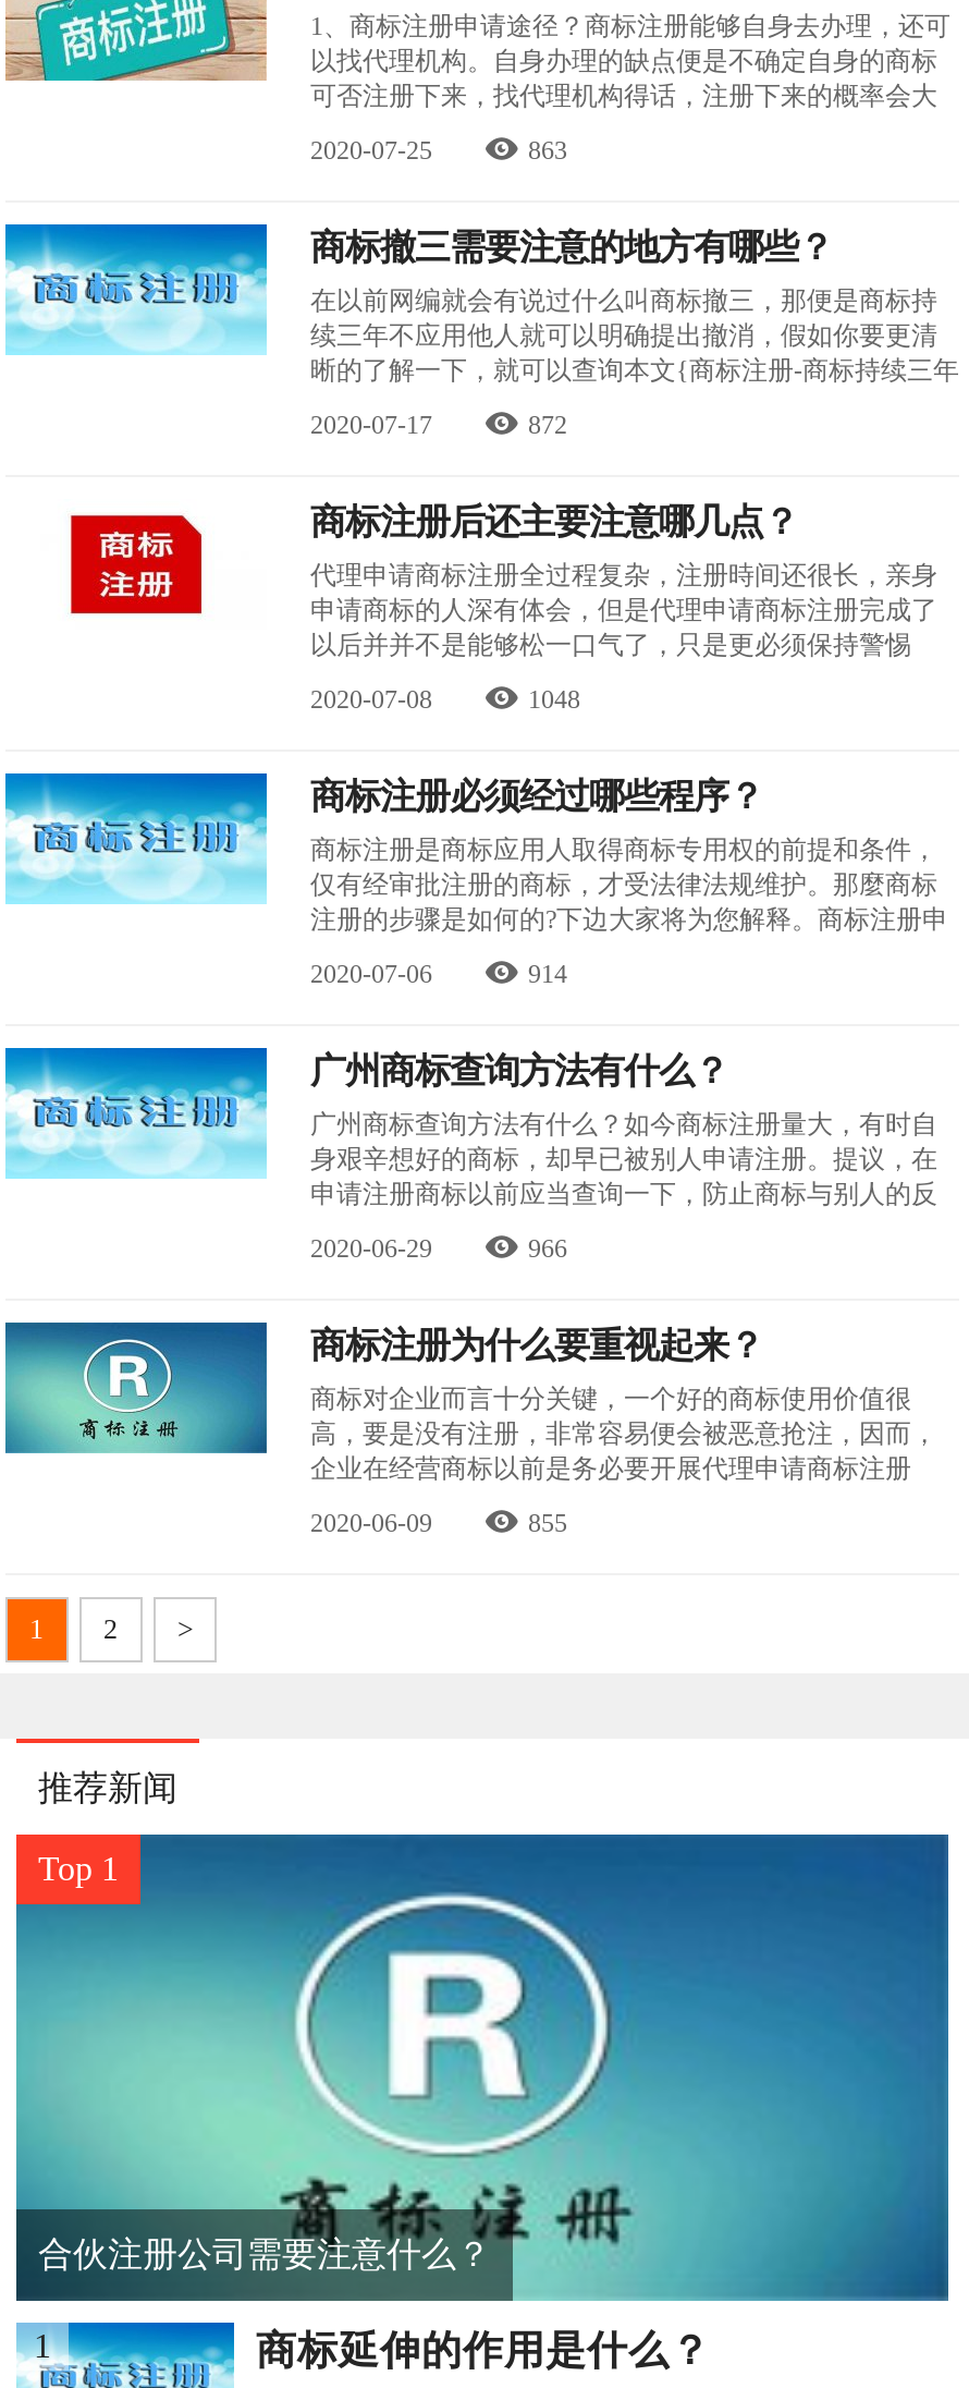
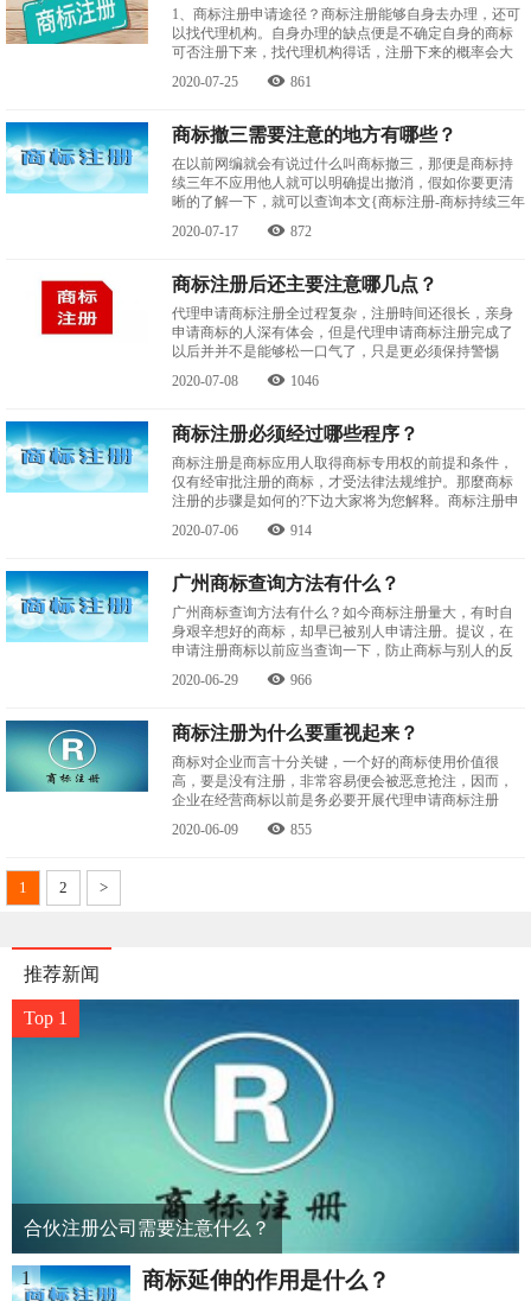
[528,134,567,165] 863 -> [290,73,312,90] 861
[528,683,580,714] 1048 -> [290,372,319,389] 1046

